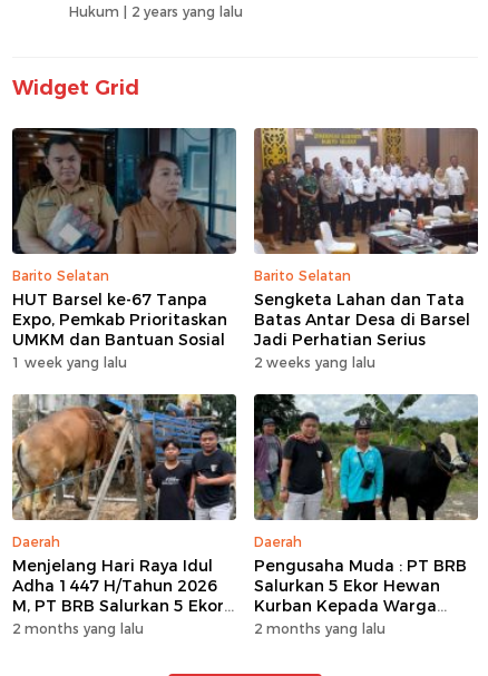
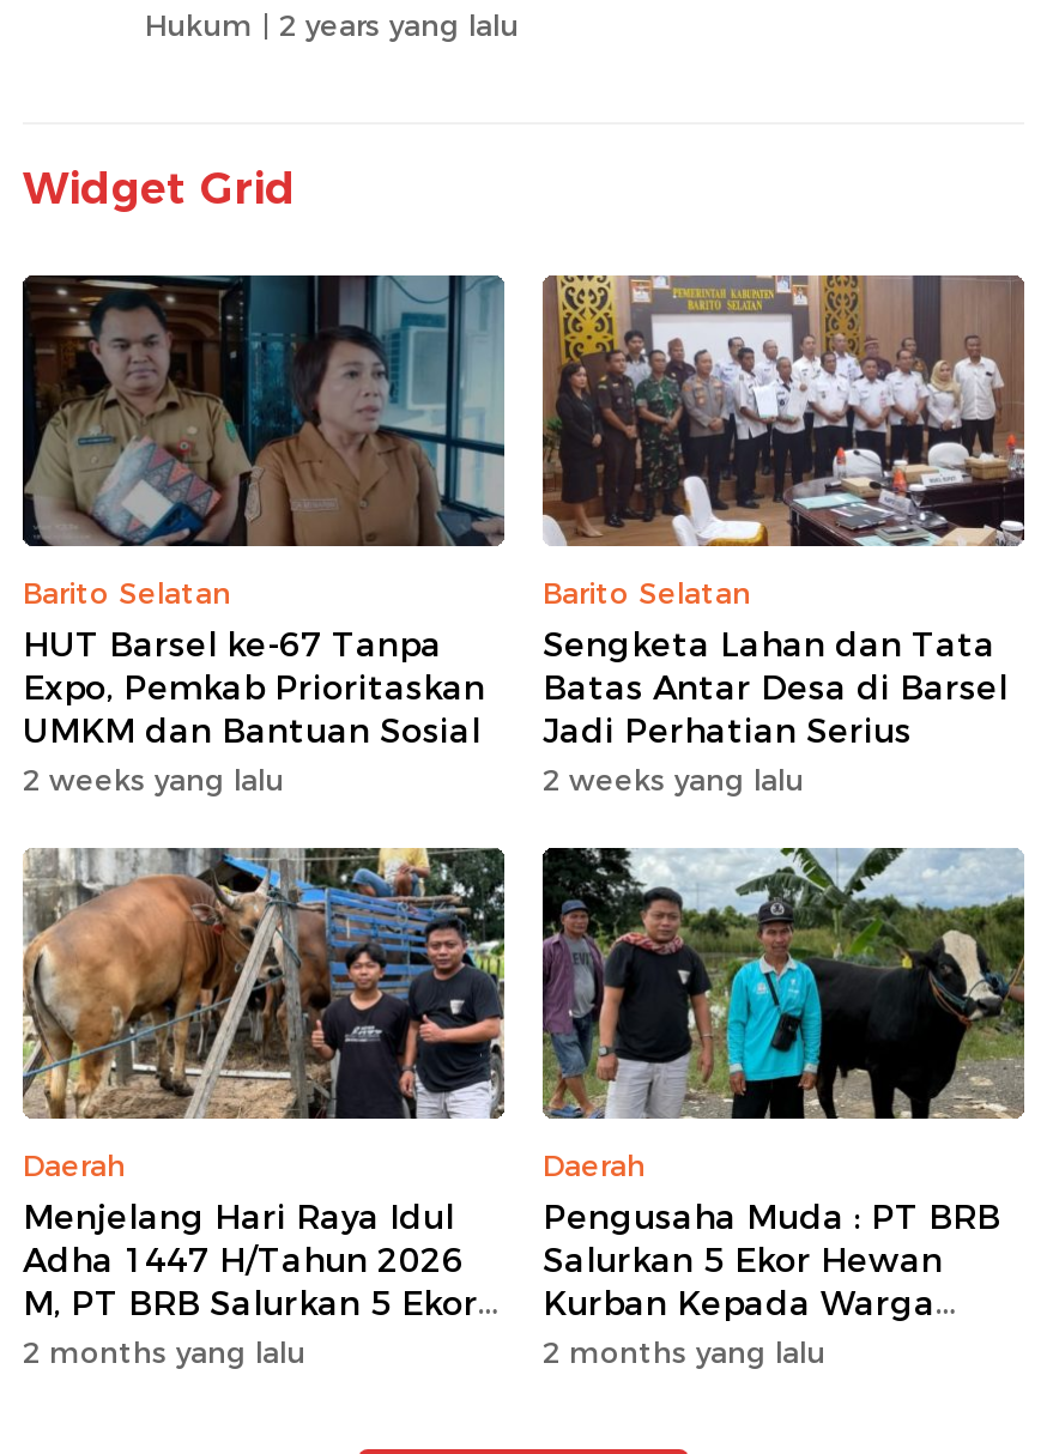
[12,354,127,370] 1 week yang lalu -> [23,761,284,797] 2 weeks yang lalu

